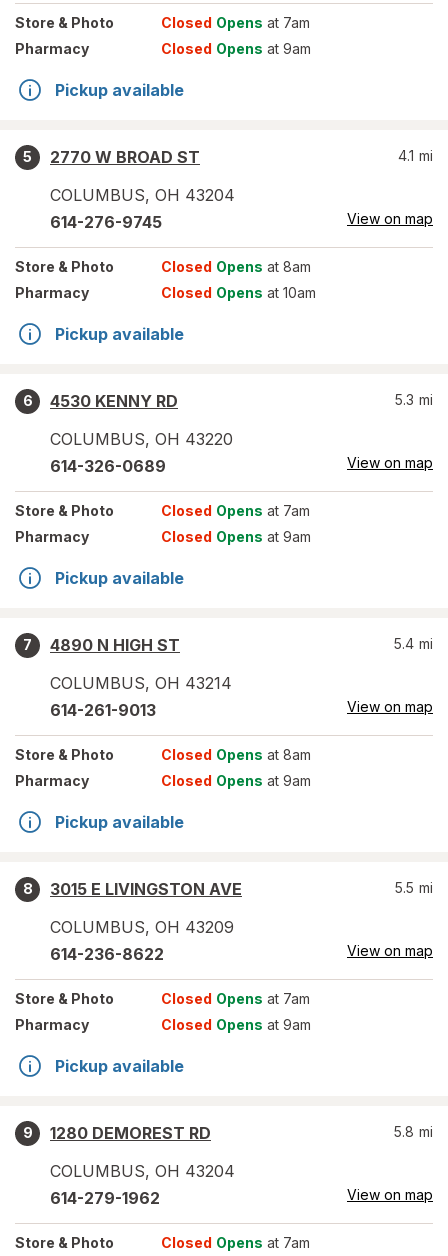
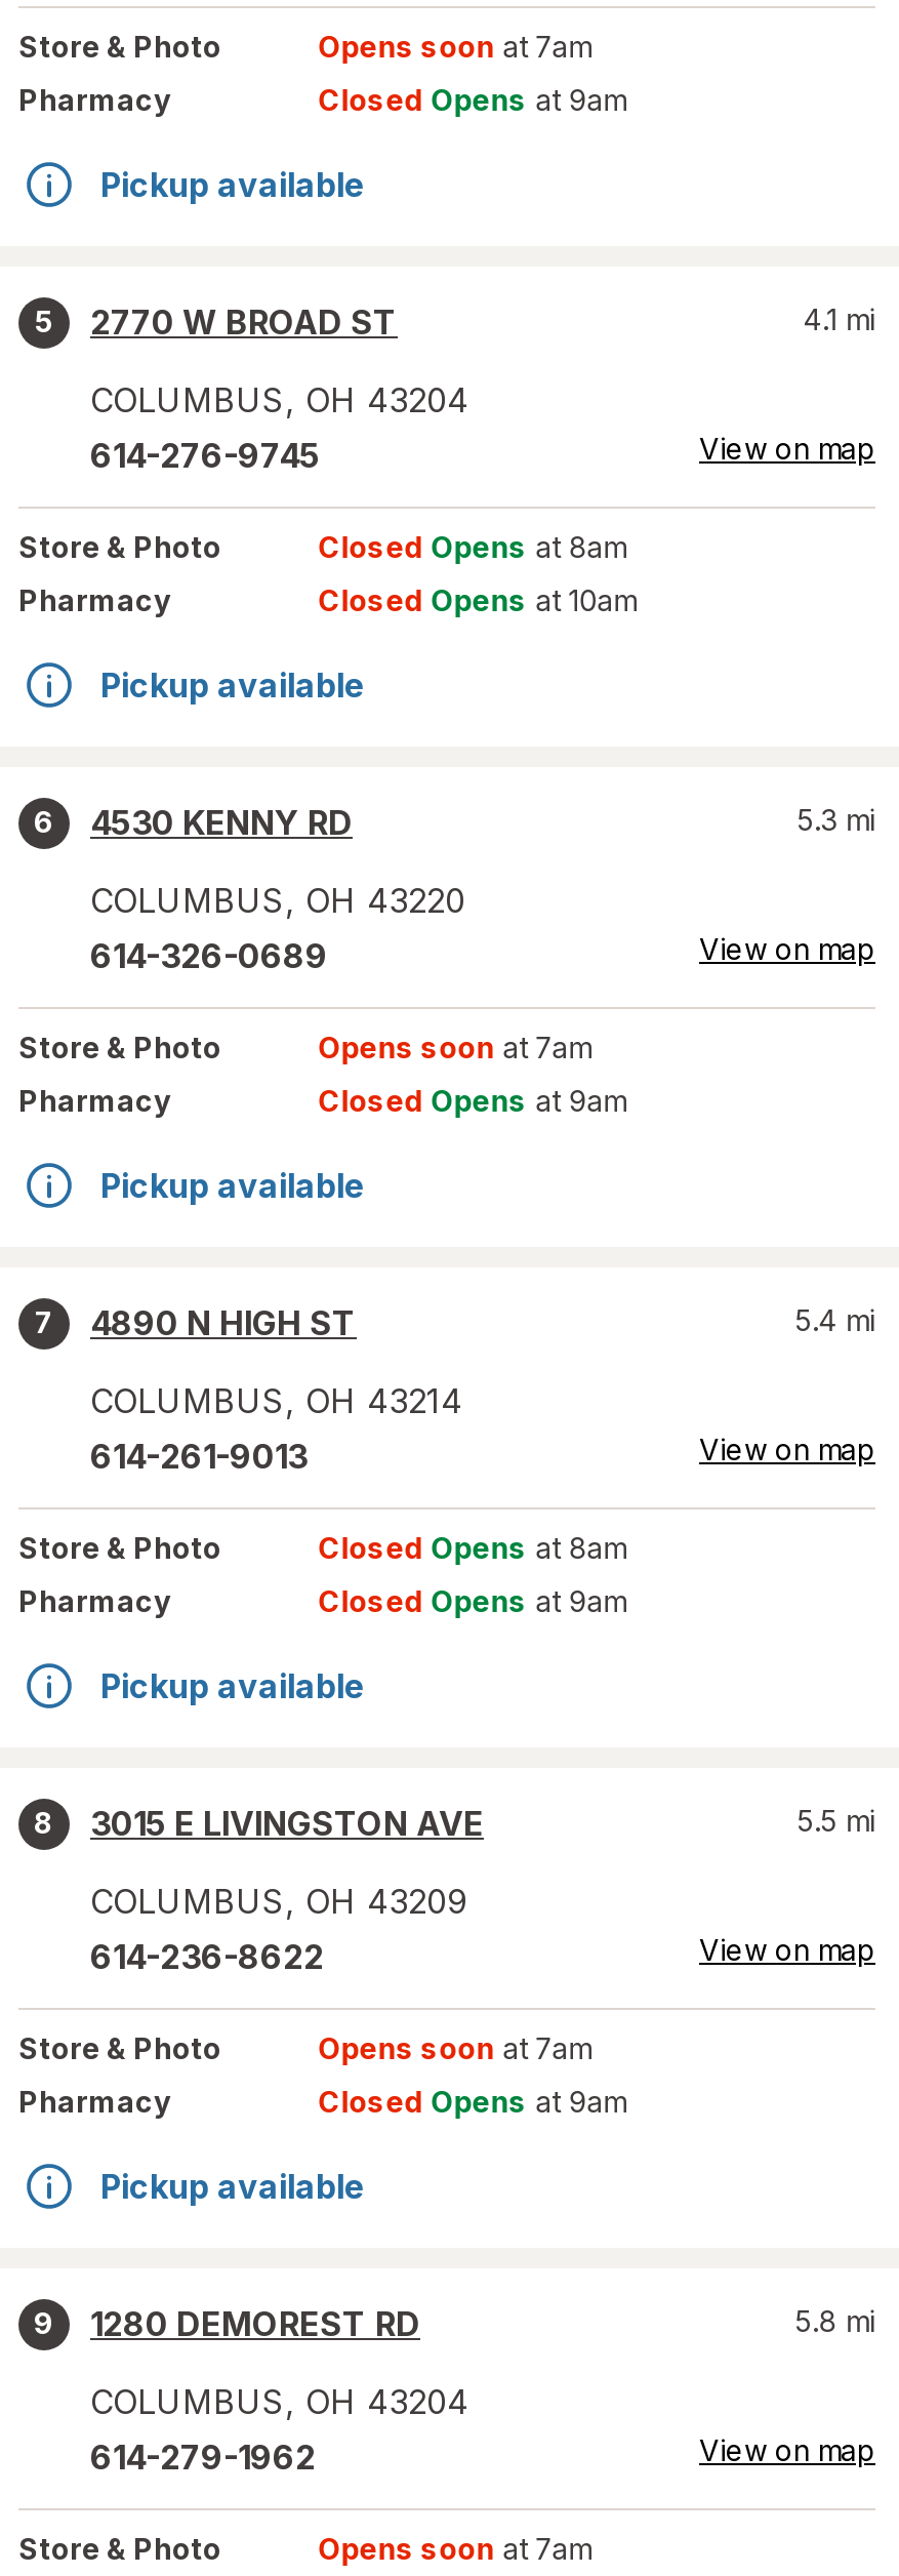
[161,14,310,31] Closed Opens at 7am -> [318,29,591,64] Opens soon at 7am
[161,502,310,519] Closed Opens at 7am -> [318,1030,591,1064] Opens soon at 7am
[161,990,310,1007] Closed Opens at 7am -> [318,2030,591,2065] Opens soon at 7am
[161,1234,310,1251] Closed Opens at 7am -> [318,2531,591,2566] Opens soon at 7am

